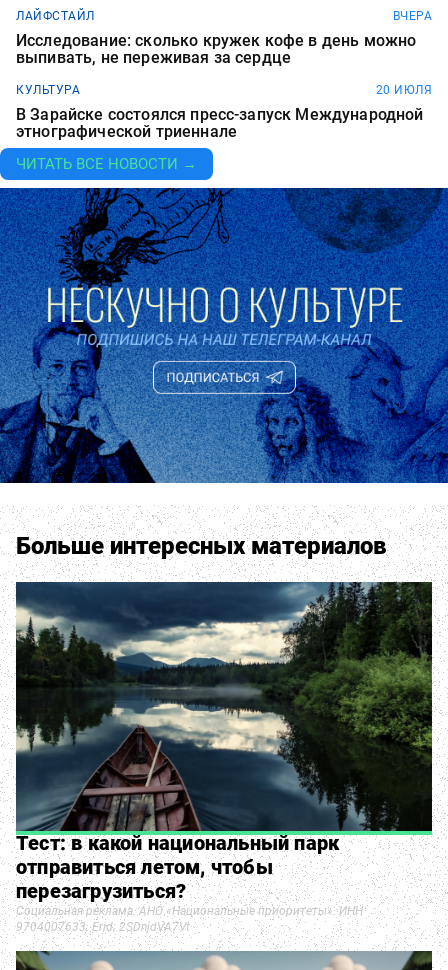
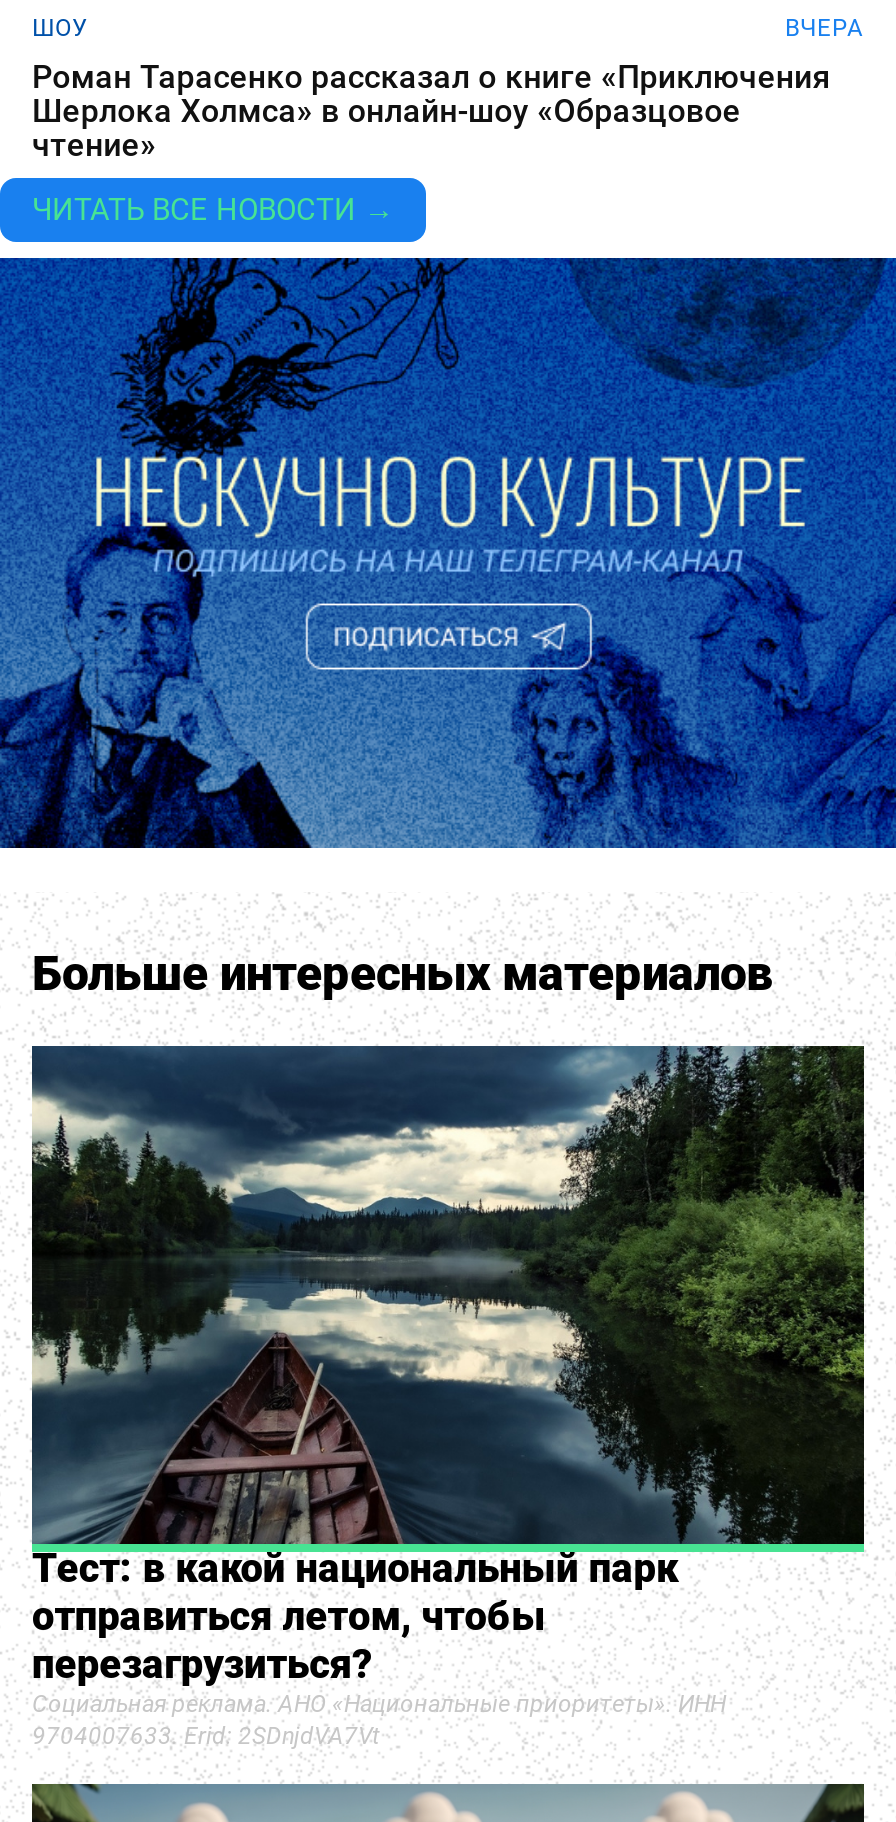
[16,8,94,22] ЛАЙФСТАЙЛ -> [32,13,89,41] ШОУ
[16,30,432,140] Исследование: сколько кружек кофе в день можно | выпивать, не переживая за сердце | КУЛЬТУРА | 20 ИЮЛЯ | В Зарайске состоялся пресс-запуск Международной | этнографической триеннале -> [32,57,831,163] Роман Тарасенко рассказал о книге «Приключения | Шерлока Холмса» в онлайн-шоу «Образцовое | чтение»

